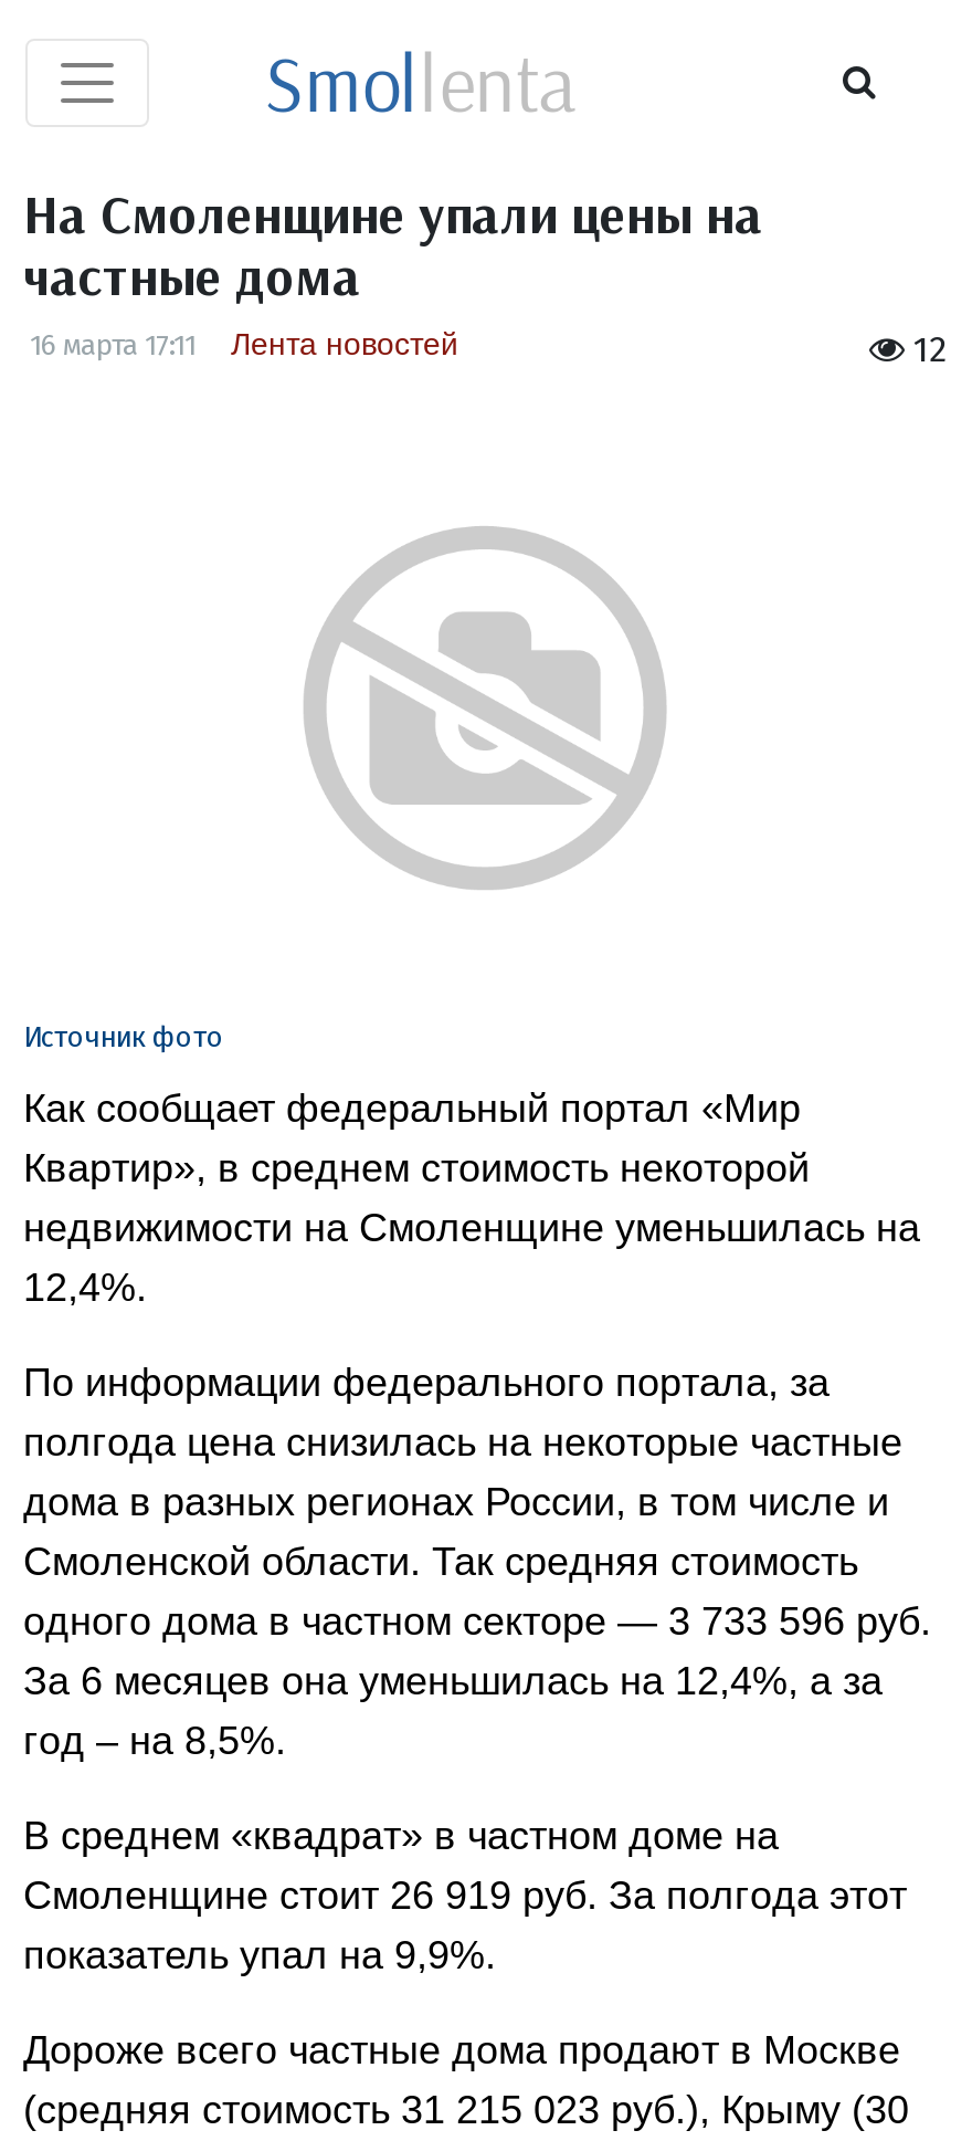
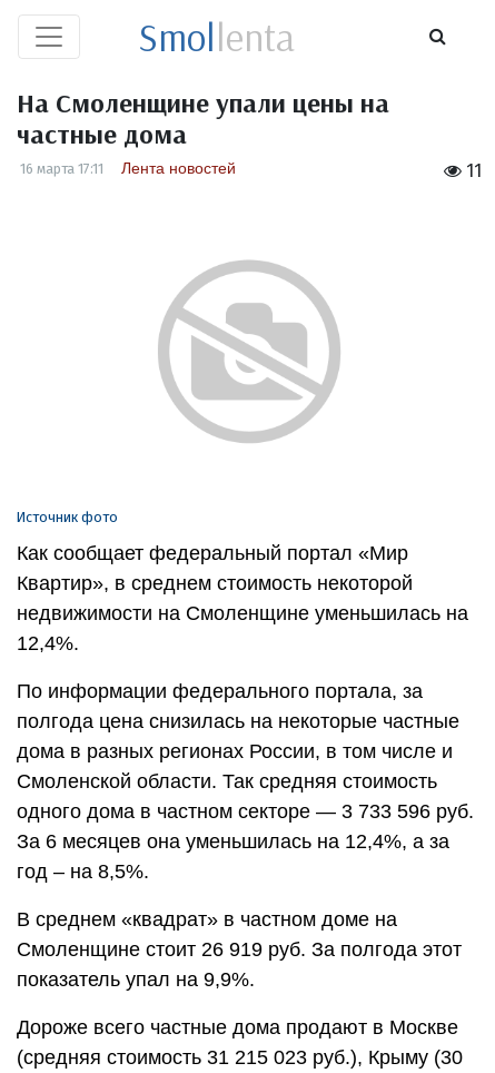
[913,328,947,370] 12 -> [466,160,482,181] 11

